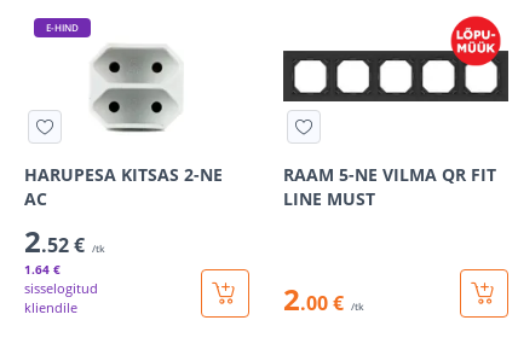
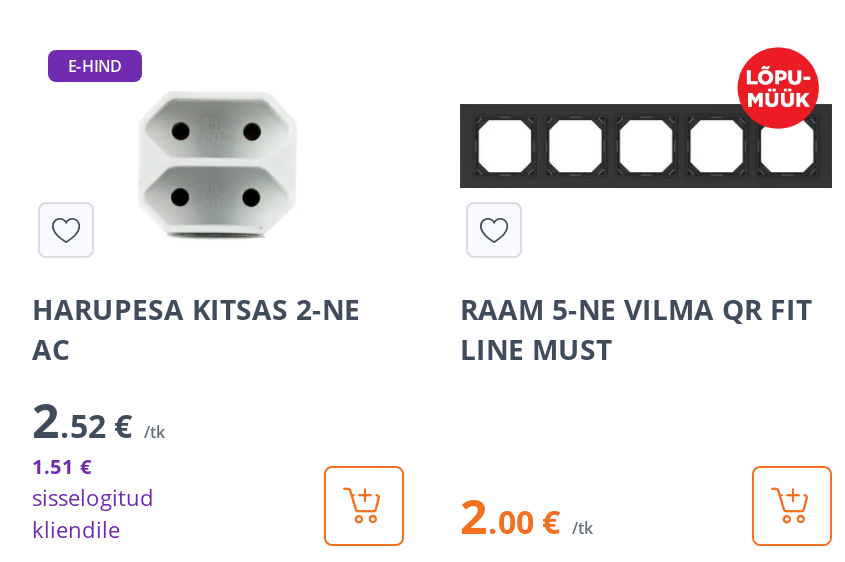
[24,261,61,278] 1.64 € -> [32,452,92,480] 1.51 €

